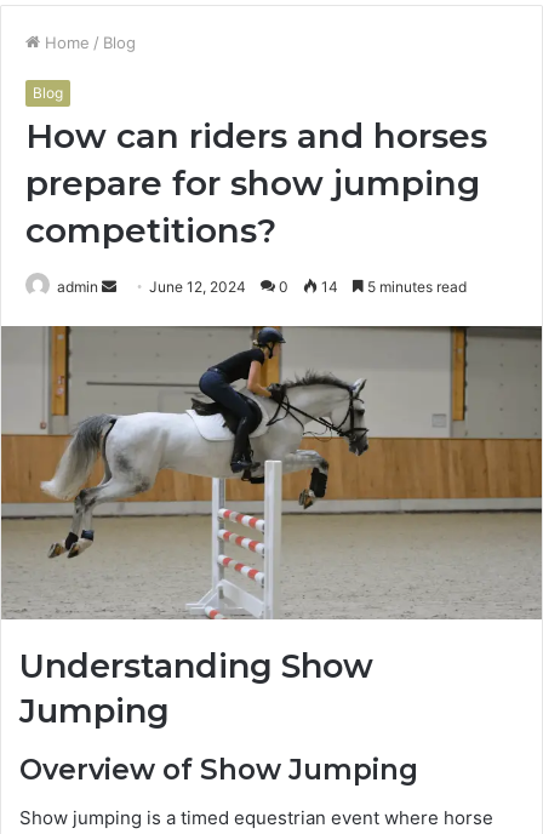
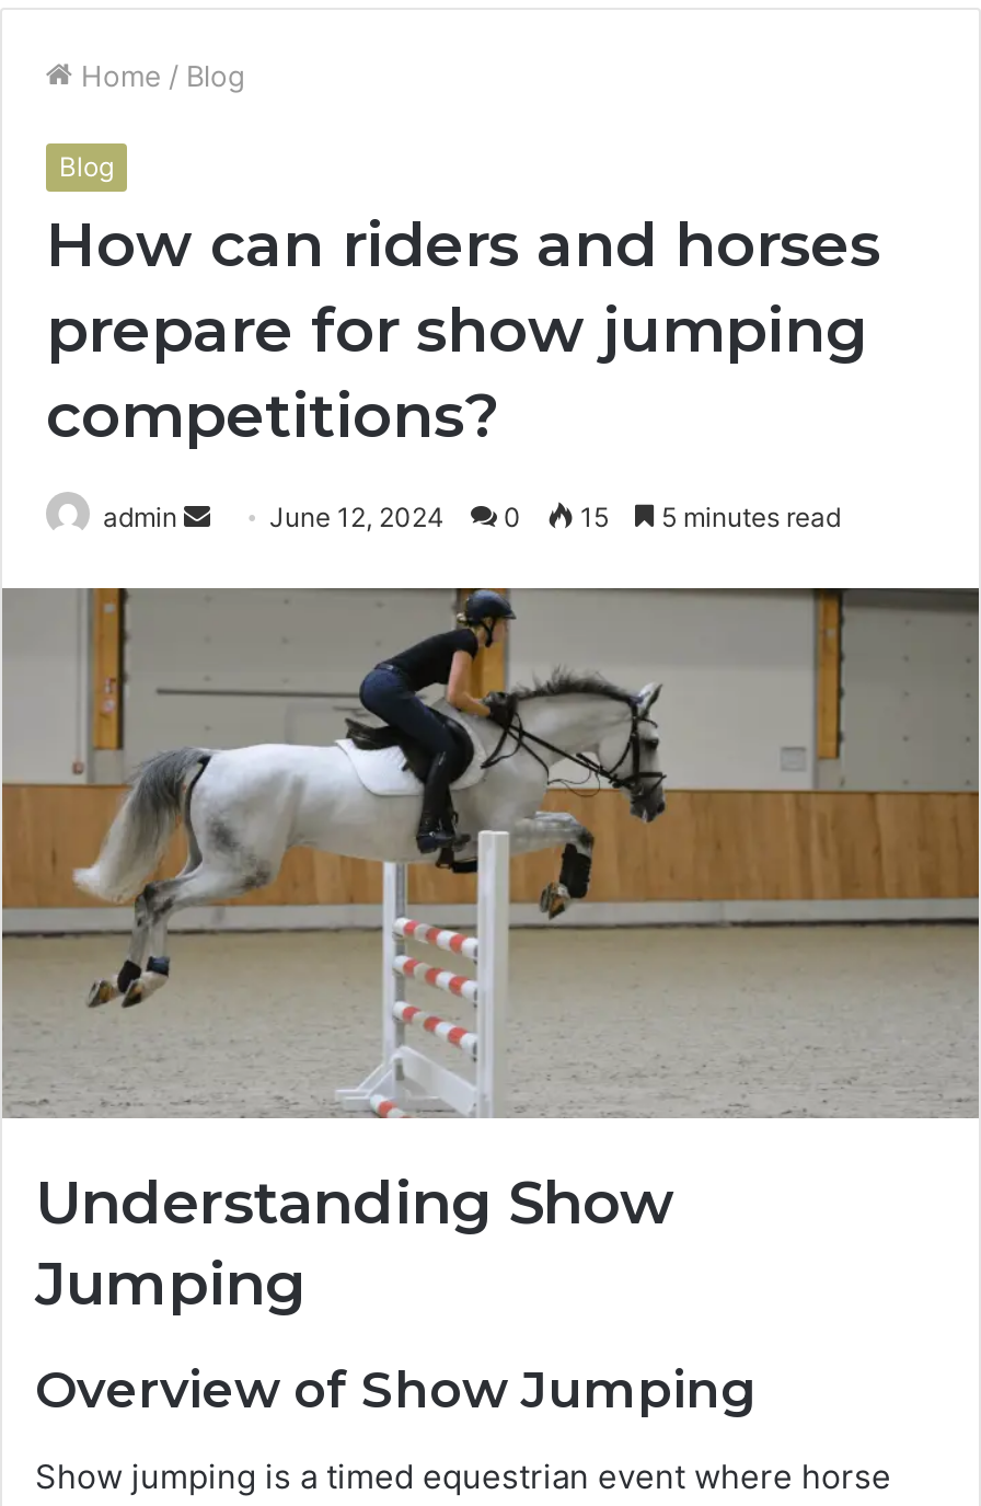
[318,278,338,296] 14 -> [574,501,609,533] 15

